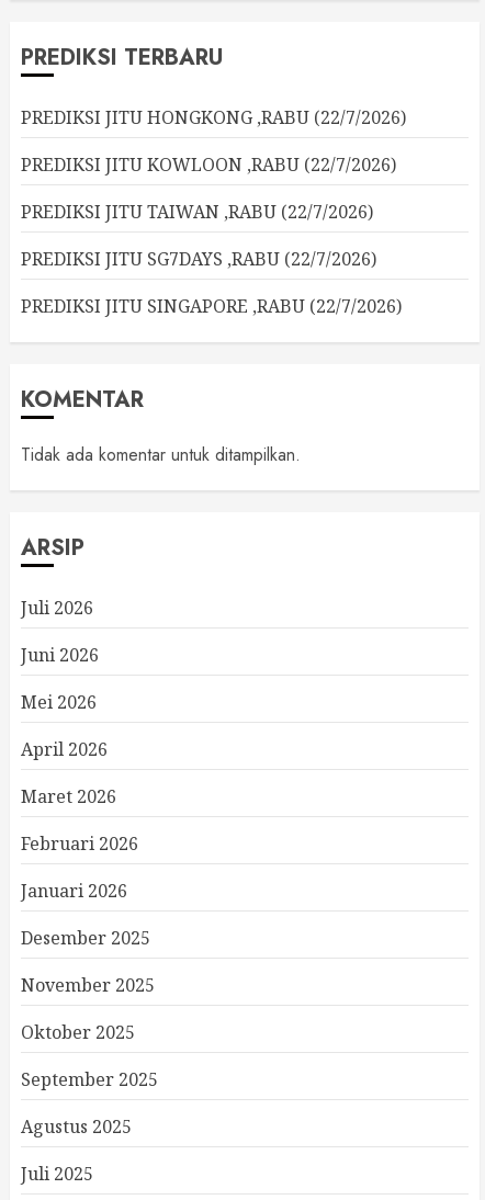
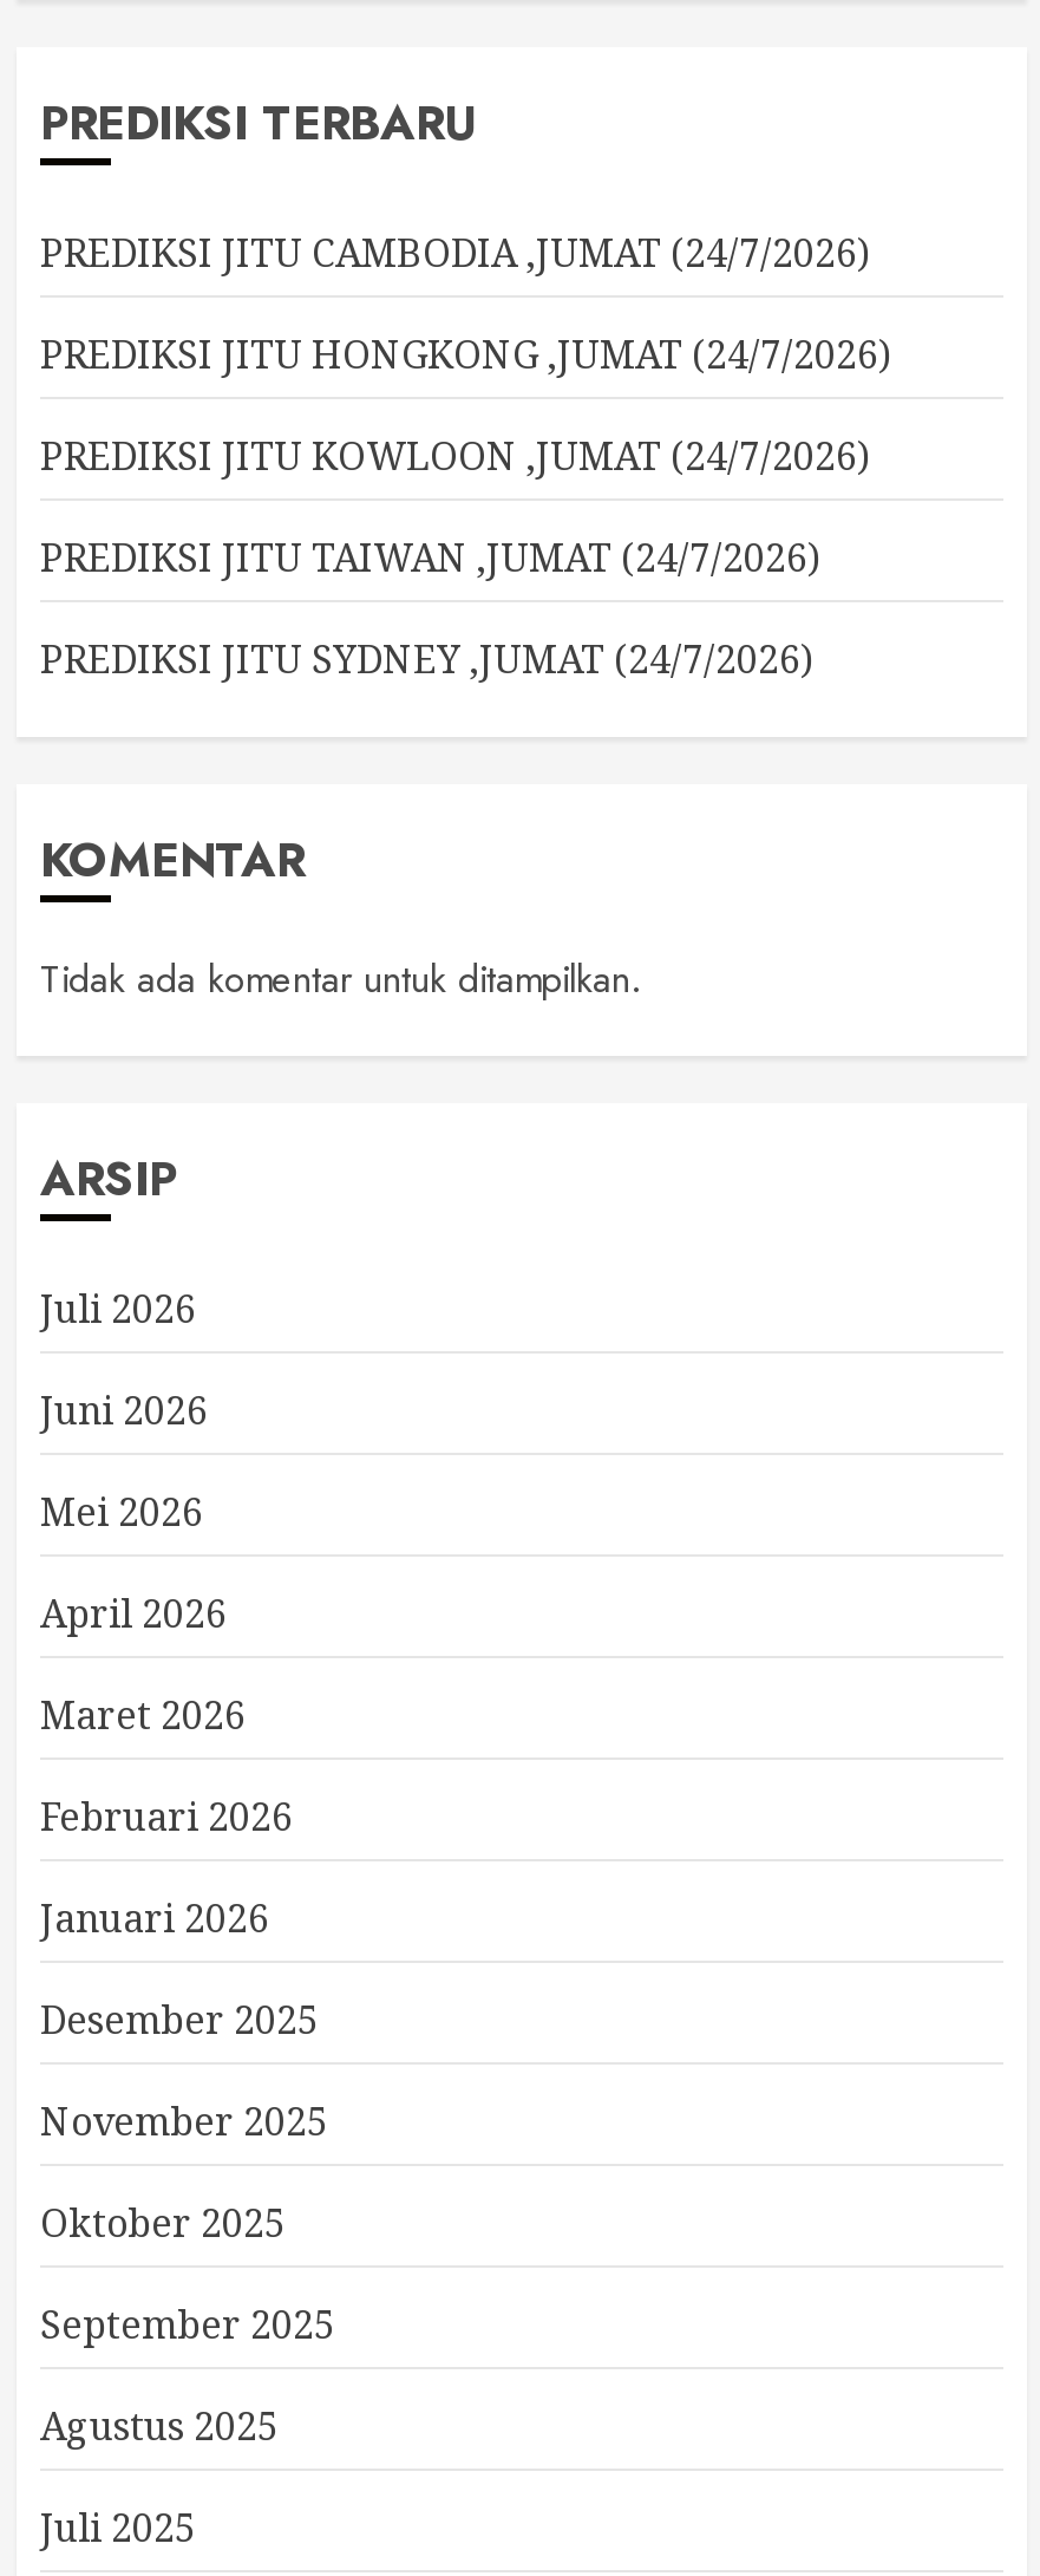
[21,105,406,129] PREDIKSI JITU HONGKONG ,RABU (22/7/2026) -> [40,227,869,279] PREDIKSI JITU CAMBODIA ,JUMAT (24/7/2026)
[21,152,396,177] PREDIKSI JITU KOWLOON ,RABU (22/7/2026) -> [40,328,890,380] PREDIKSI JITU HONGKONG ,JUMAT (24/7/2026)
[21,200,373,224] PREDIKSI JITU TAIWAN ,RABU (22/7/2026) -> [40,430,869,482] PREDIKSI JITU KOWLOON ,JUMAT (24/7/2026)
[21,247,376,271] PREDIKSI JITU SG7DAYS ,RABU (22/7/2026) -> [40,531,819,583] PREDIKSI JITU TAIWAN ,JUMAT (24/7/2026)
[21,294,402,318] PREDIKSI JITU SINGAPORE ,RABU (22/7/2026) -> [40,633,812,685] PREDIKSI JITU SYDNEY ,JUMAT (24/7/2026)

